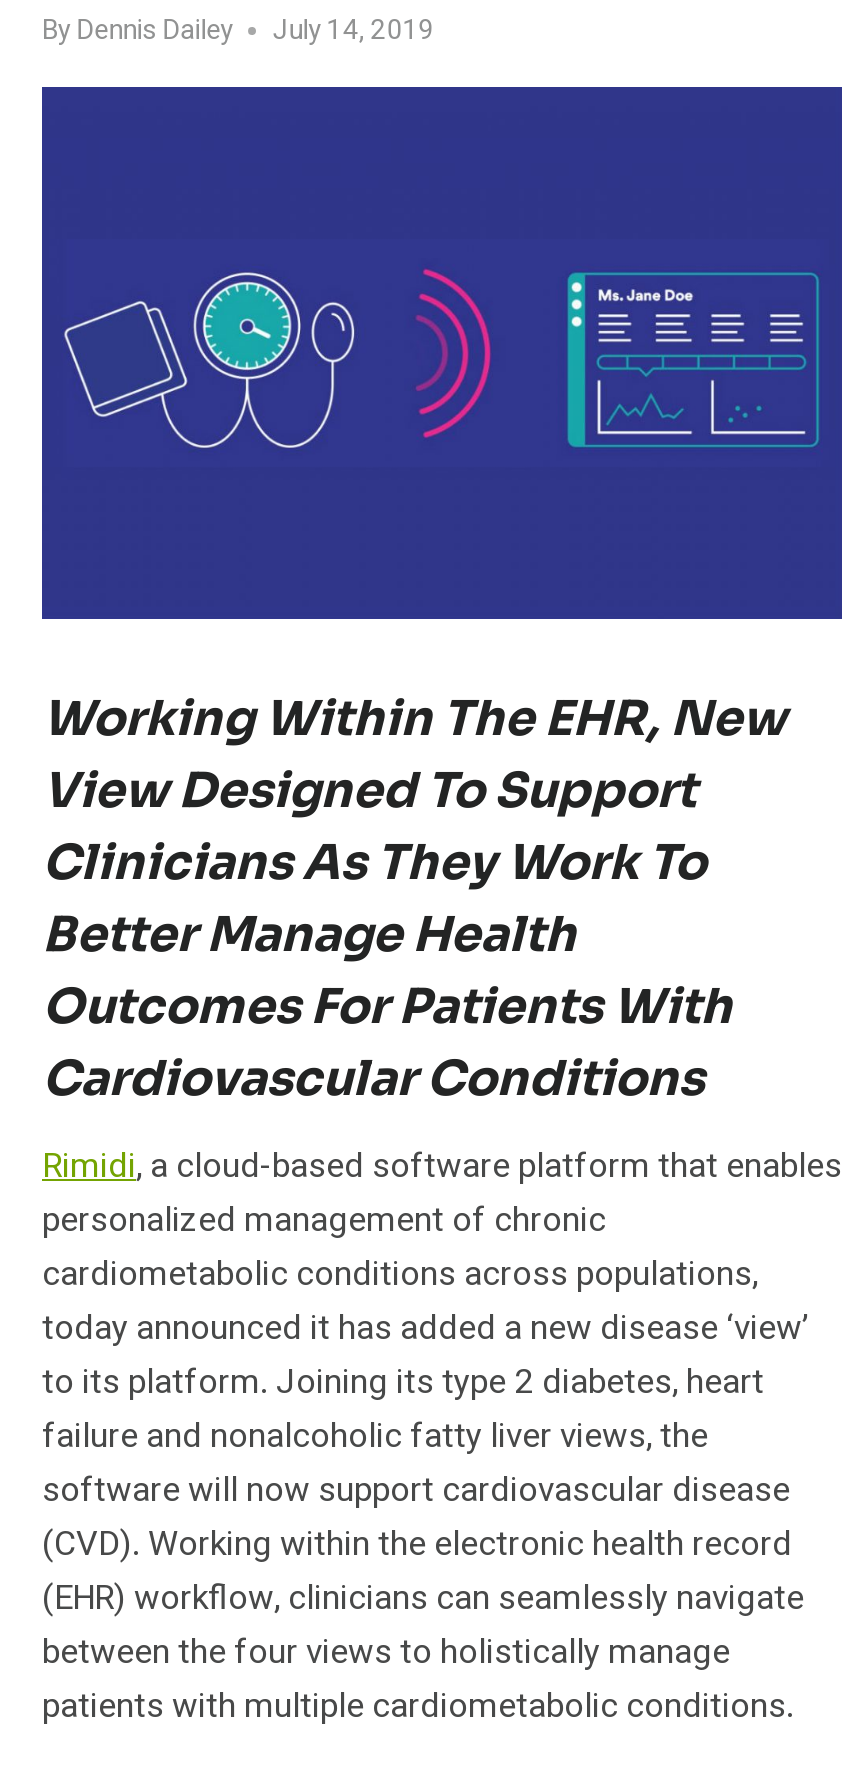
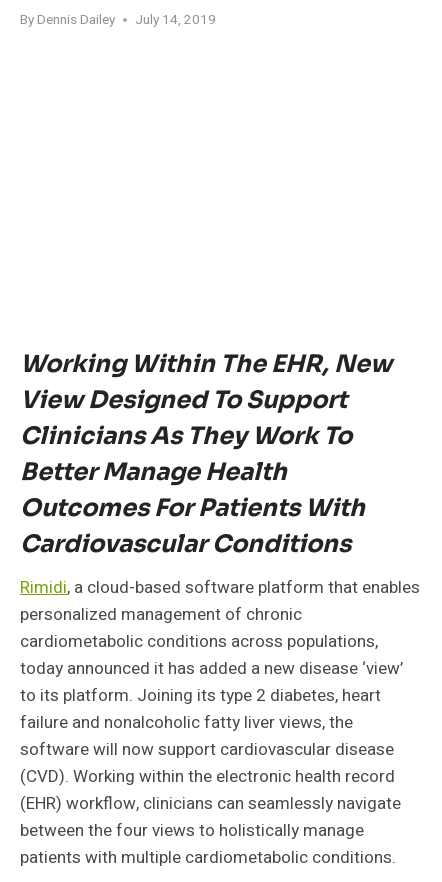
[40,85,844,621] [image] -> none

